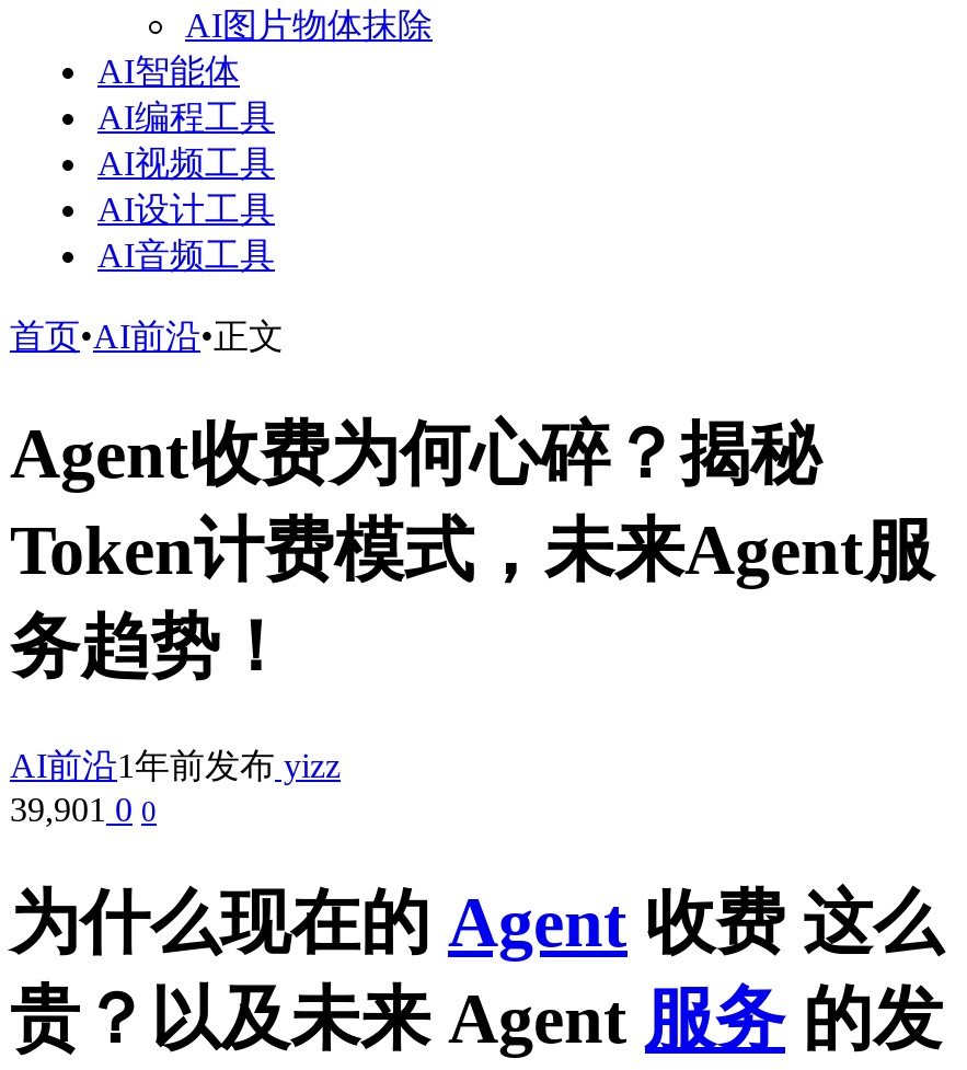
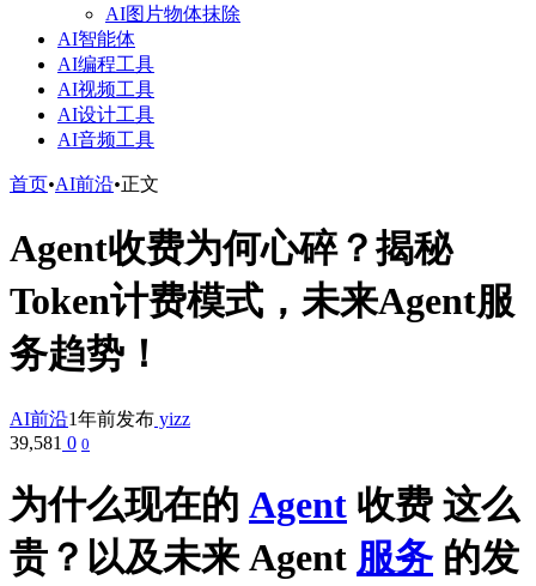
[10,791,157,828] 39,901 0 0 -> [10,432,90,453] 39,581 0 0

